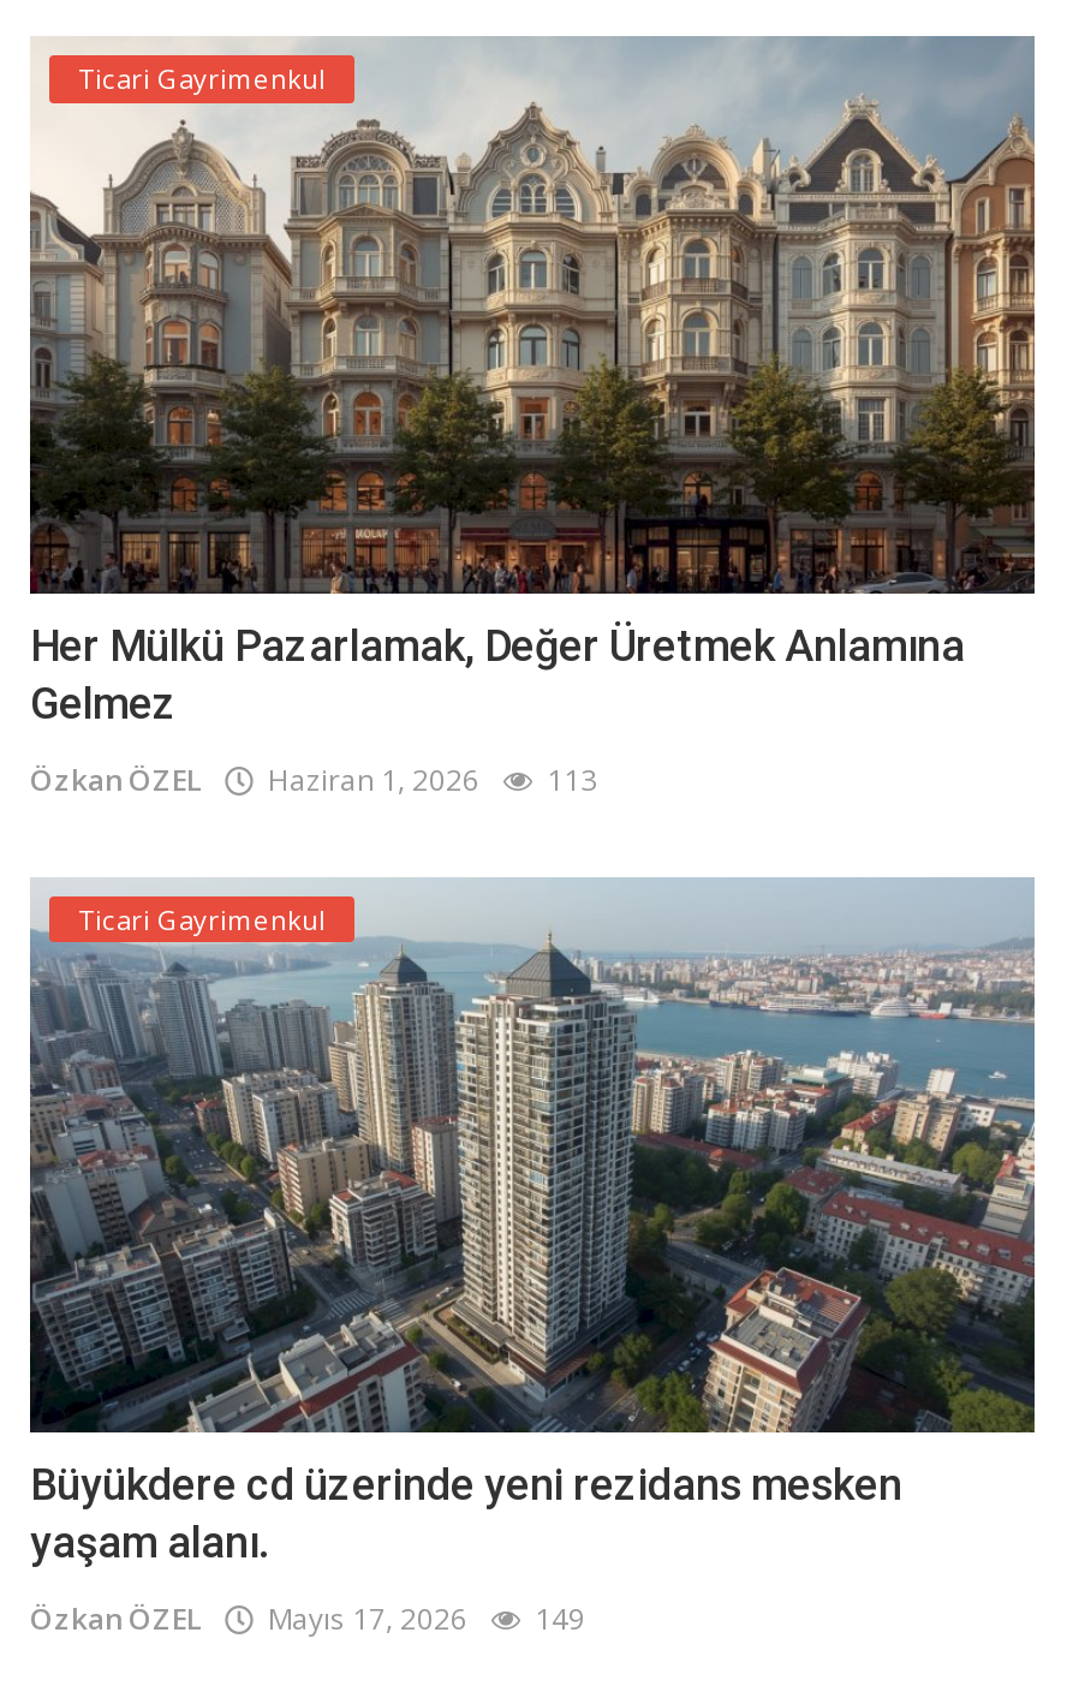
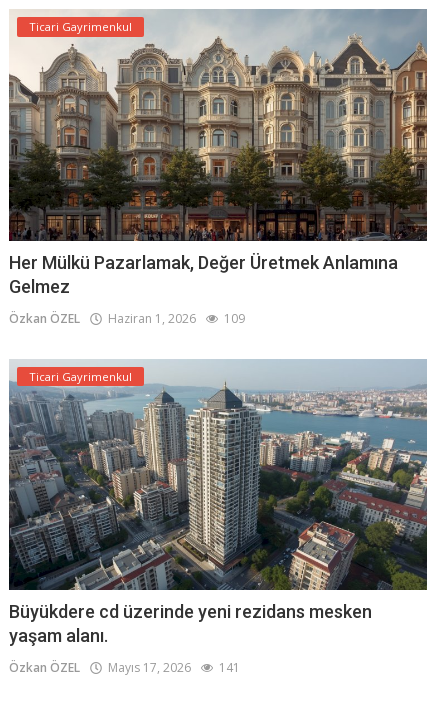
[30,758,597,799] Özkan ÖZEL Haziran 1, 2026 113 -> [9,309,245,326] Özkan ÖZEL Haziran 1, 2026 109
[30,1598,585,1639] Özkan ÖZEL Mayıs 17, 2026 149 -> [9,659,240,676] Özkan ÖZEL Mayıs 17, 2026 141

